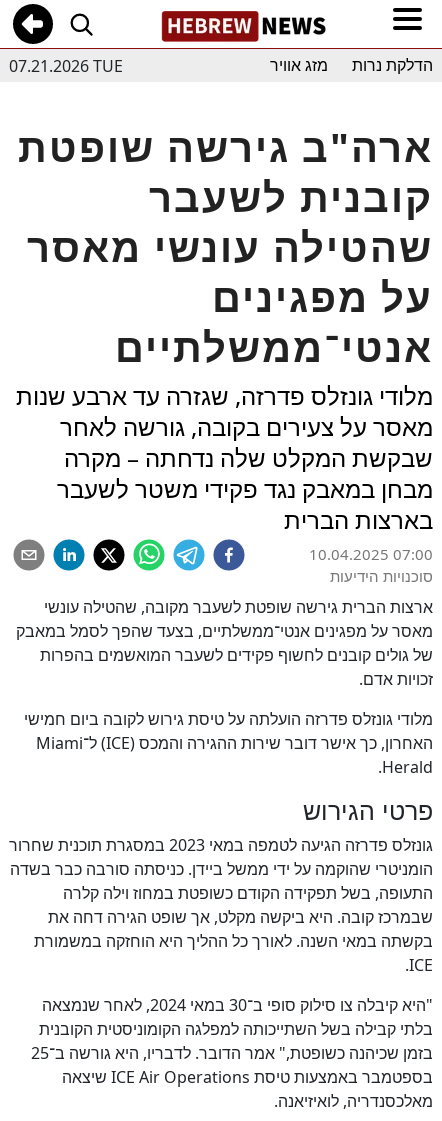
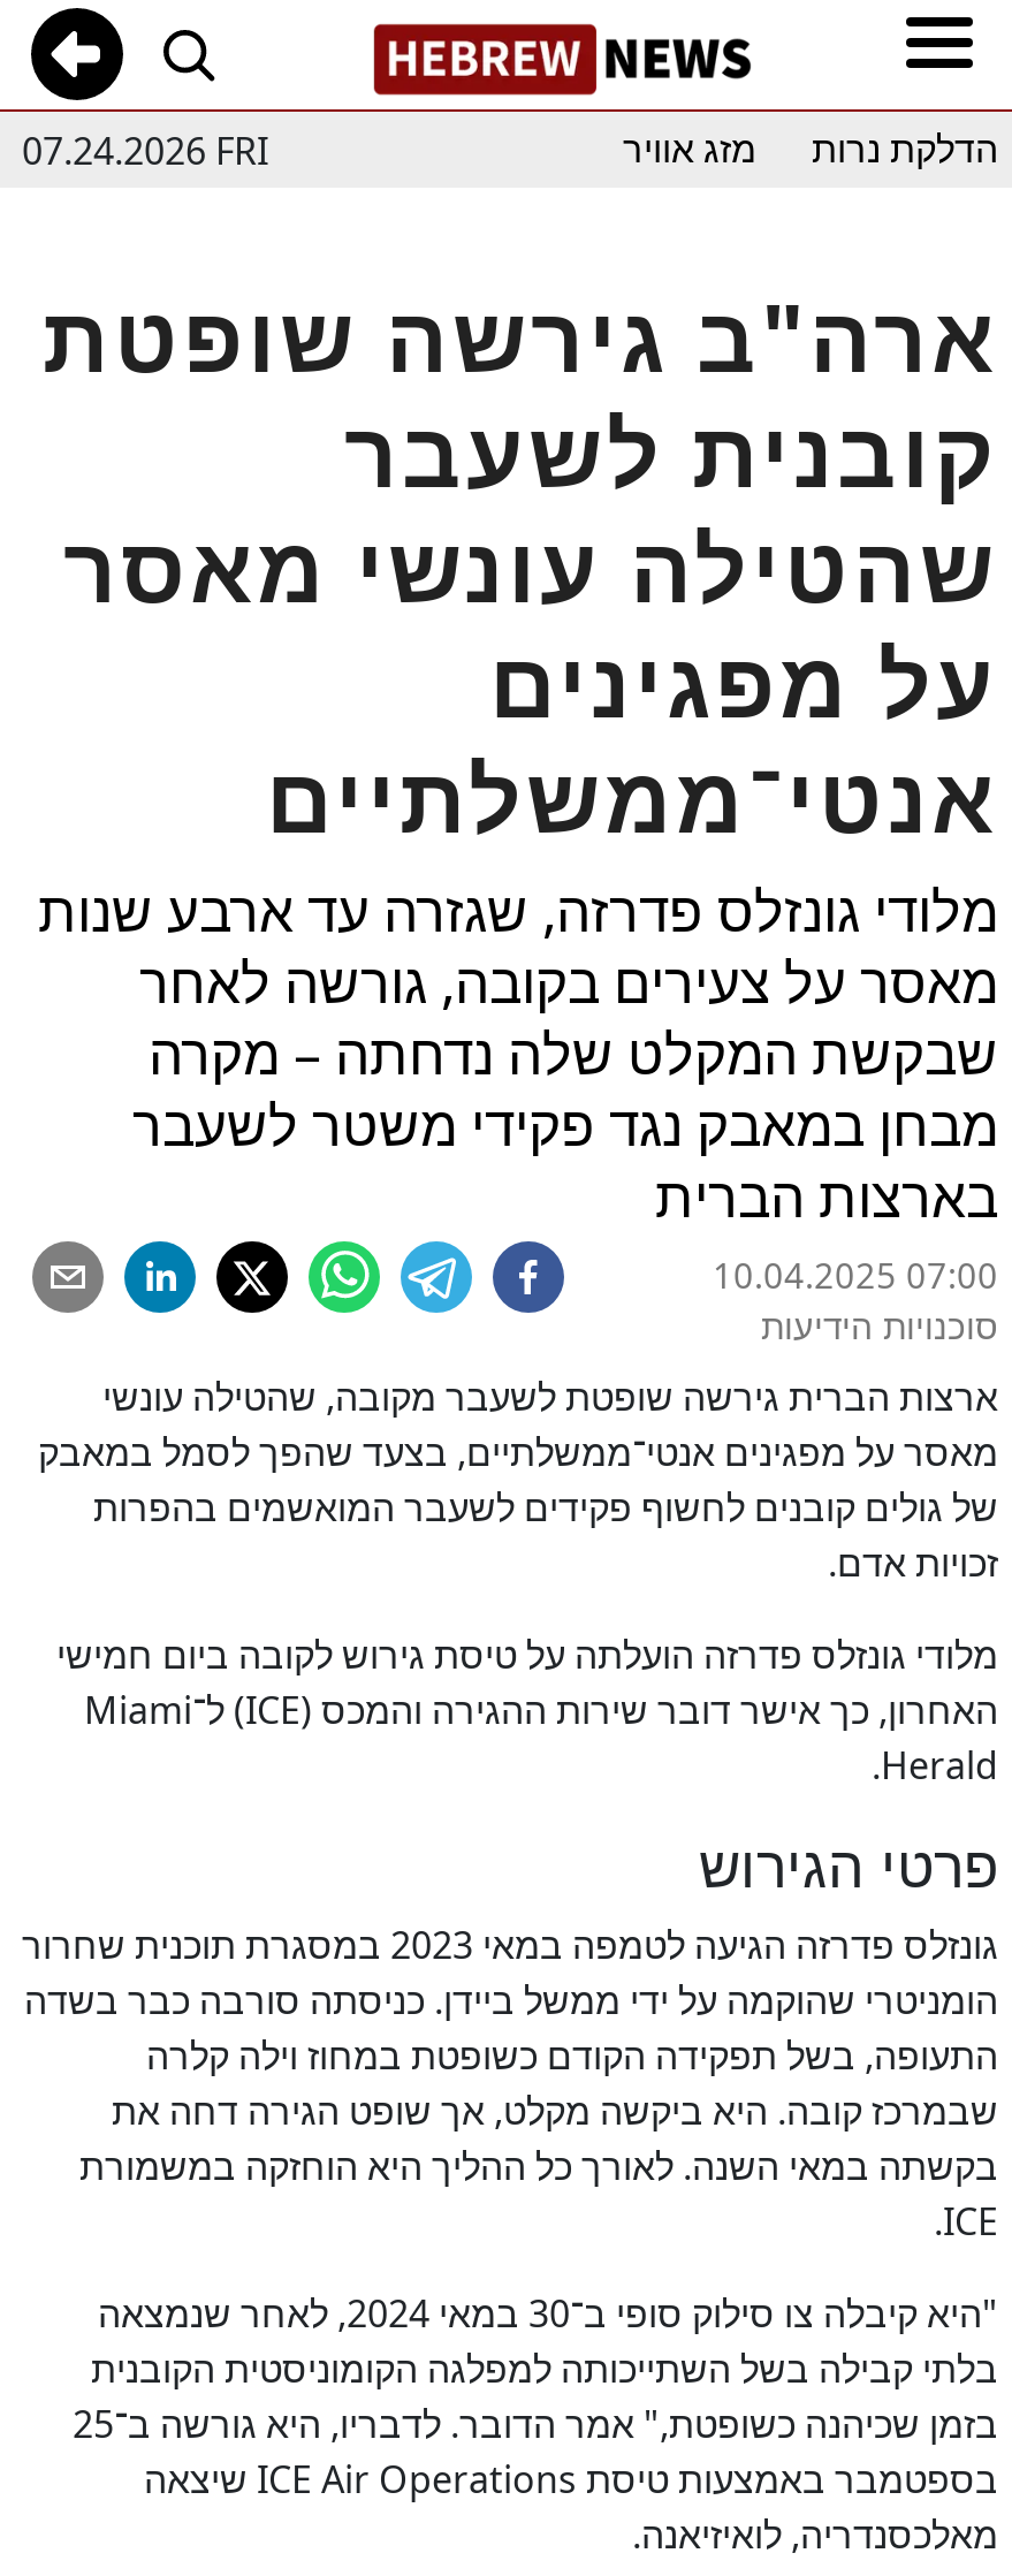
[9,54,123,76] 07.21.2026 TUE -> [22,124,268,175] 07.24.2026 FRI

